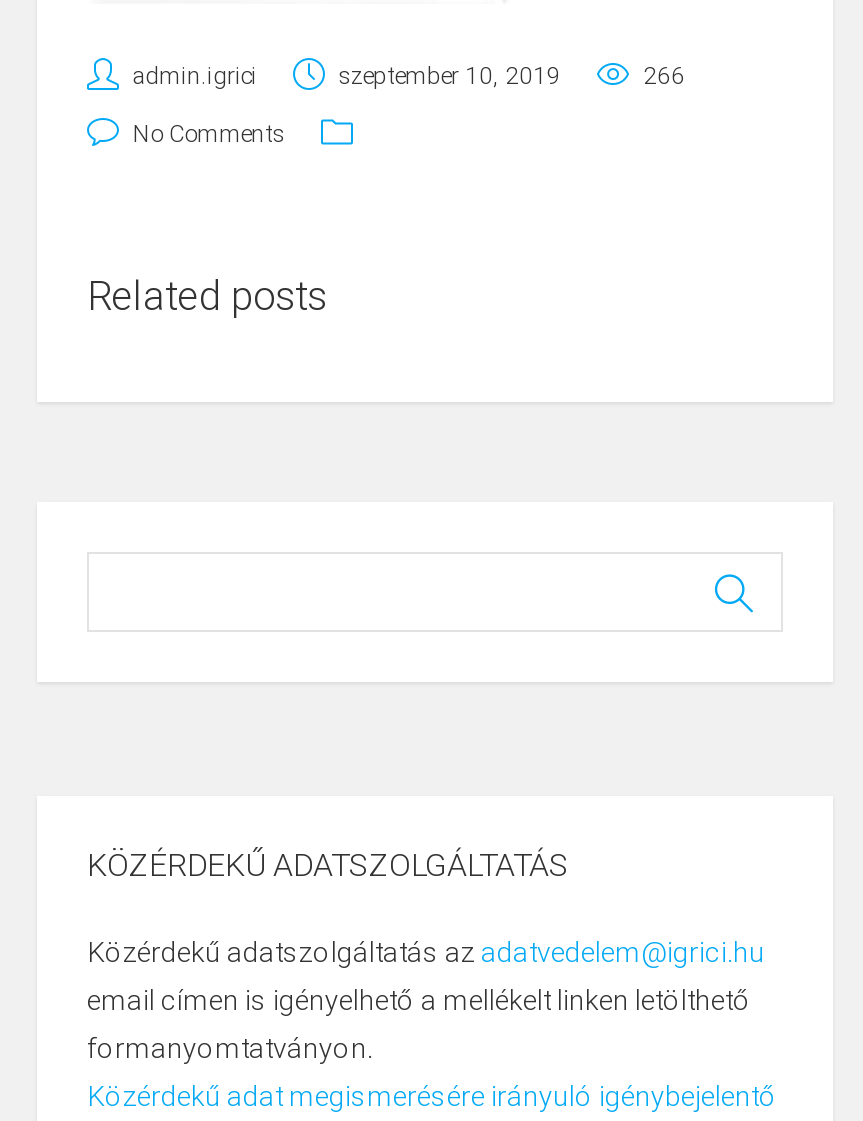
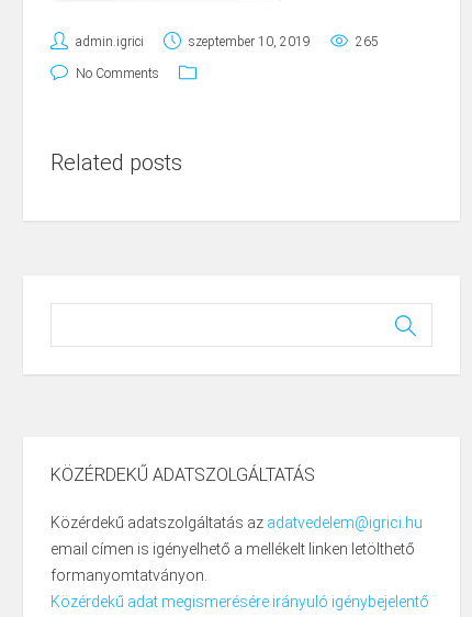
[643,62,685,90] 266 -> [356,34,379,49] 265

